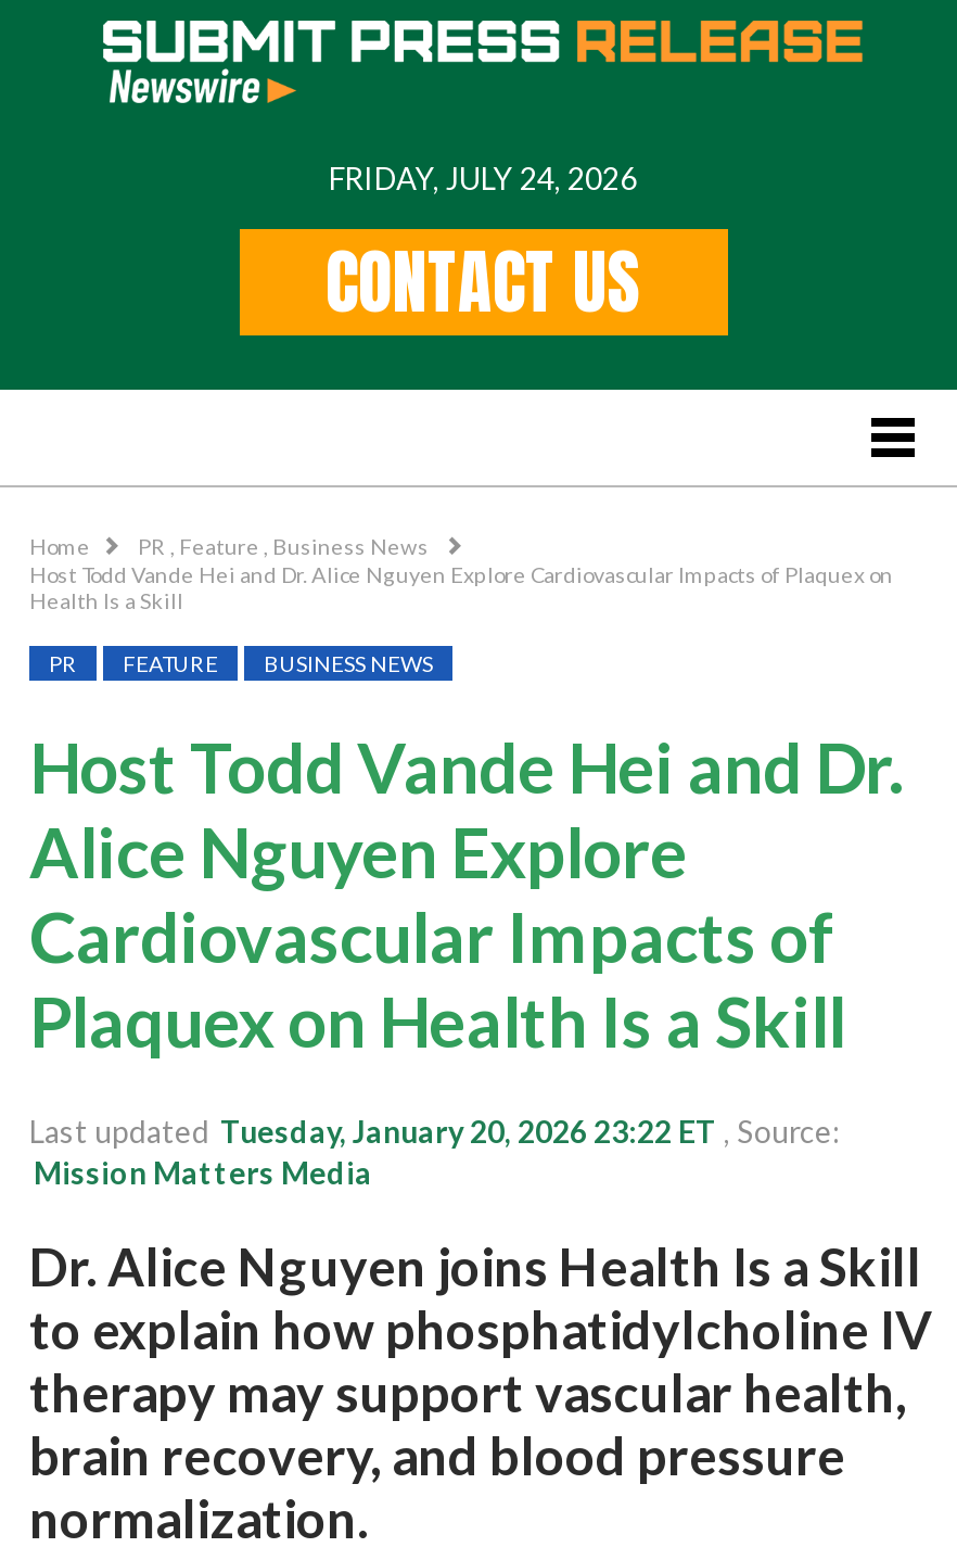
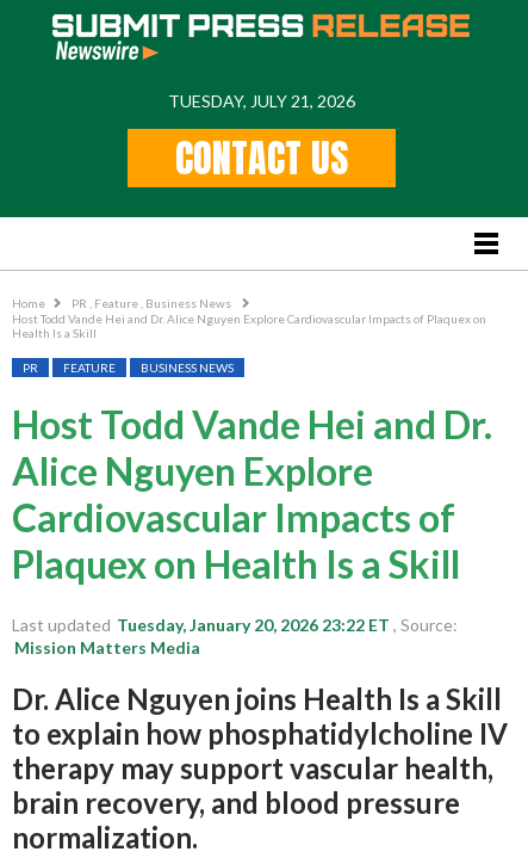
[329,160,637,196] FRIDAY, JULY 24, 2026 -> [167,91,355,111] TUESDAY, JULY 21, 2026

